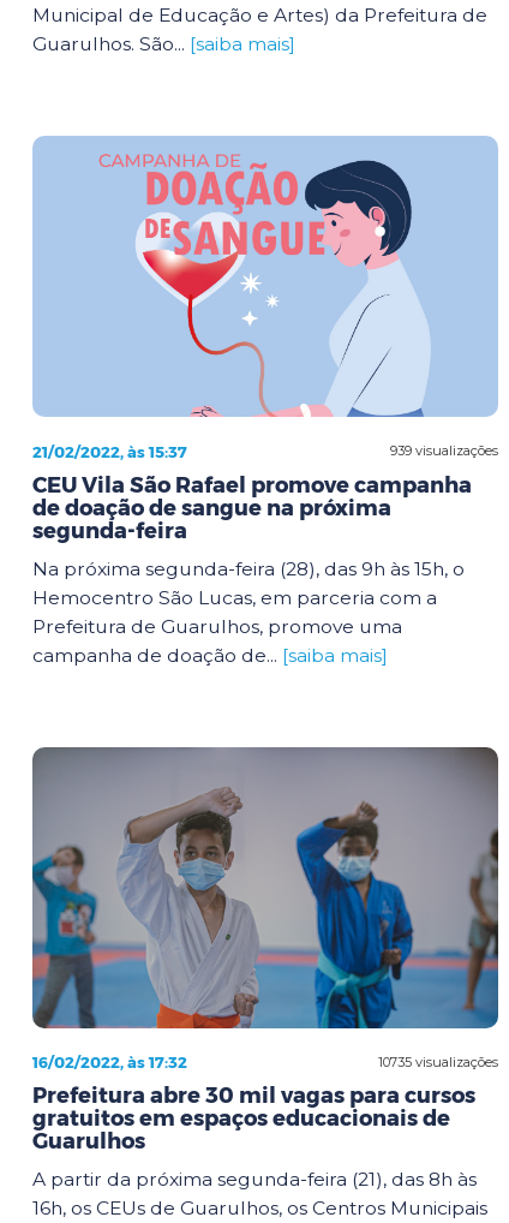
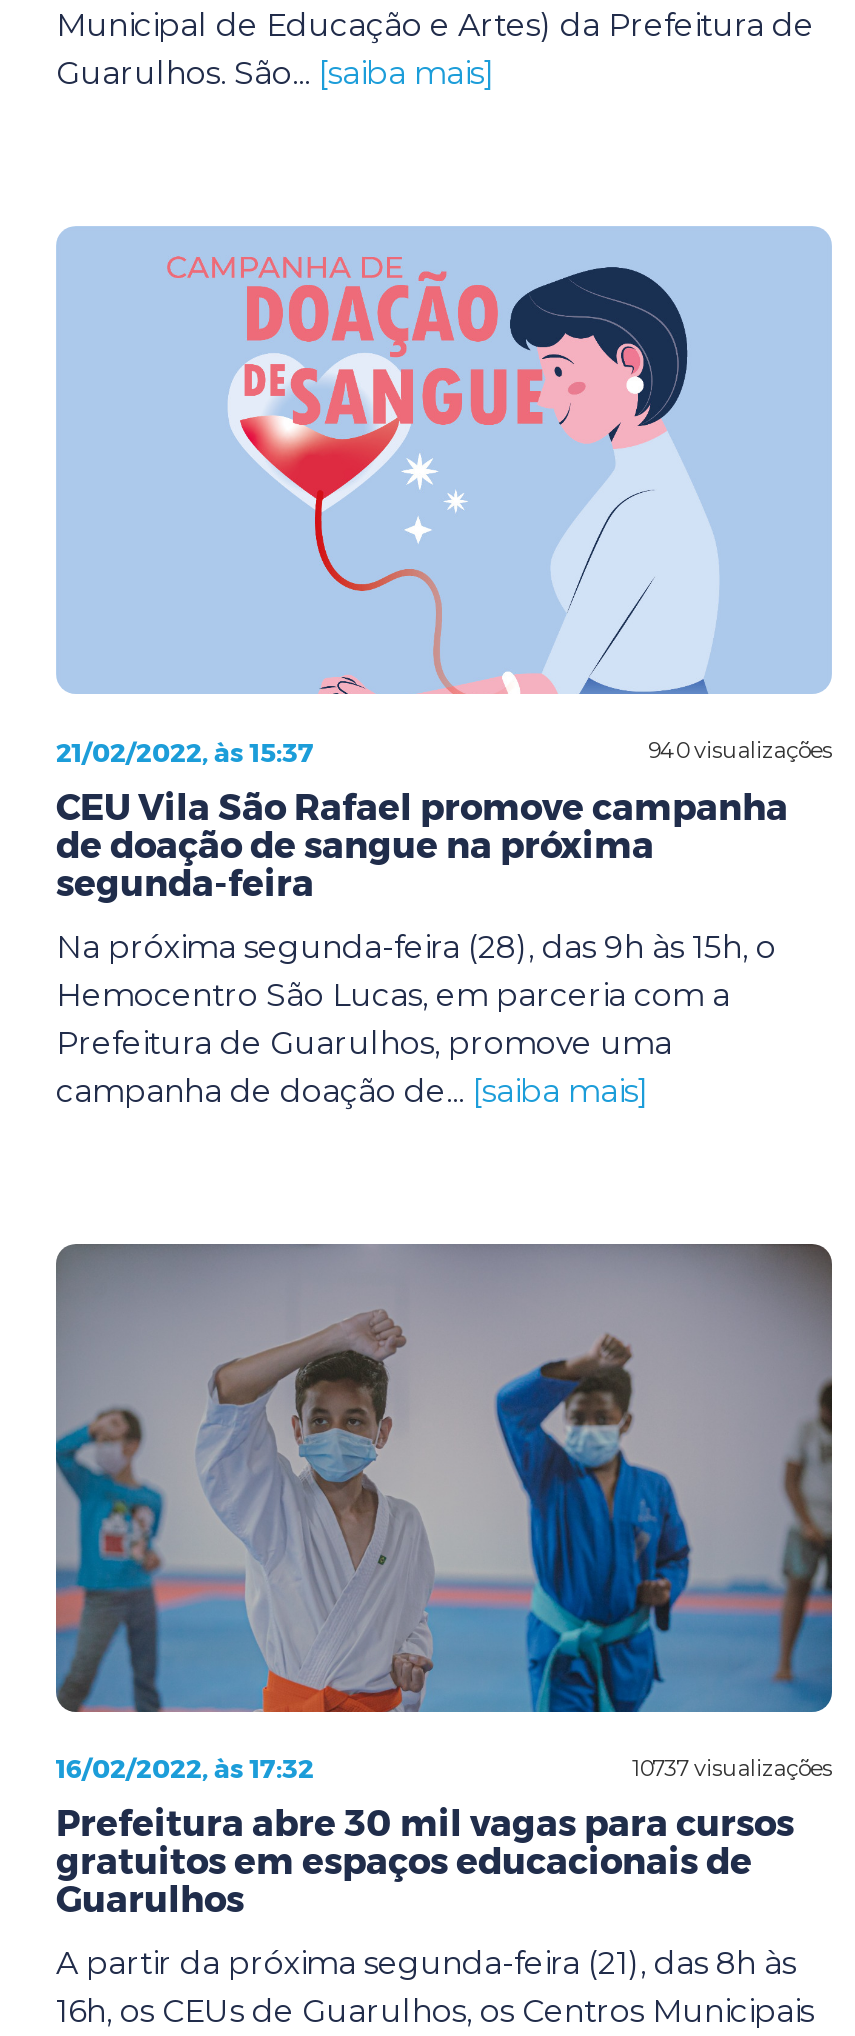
[390,442,498,459] 939 visualizações -> [648,736,832,764] 940 visualizações
[378,1053,498,1070] 10735 visualizações -> [632,1753,832,1781] 10737 visualizações

